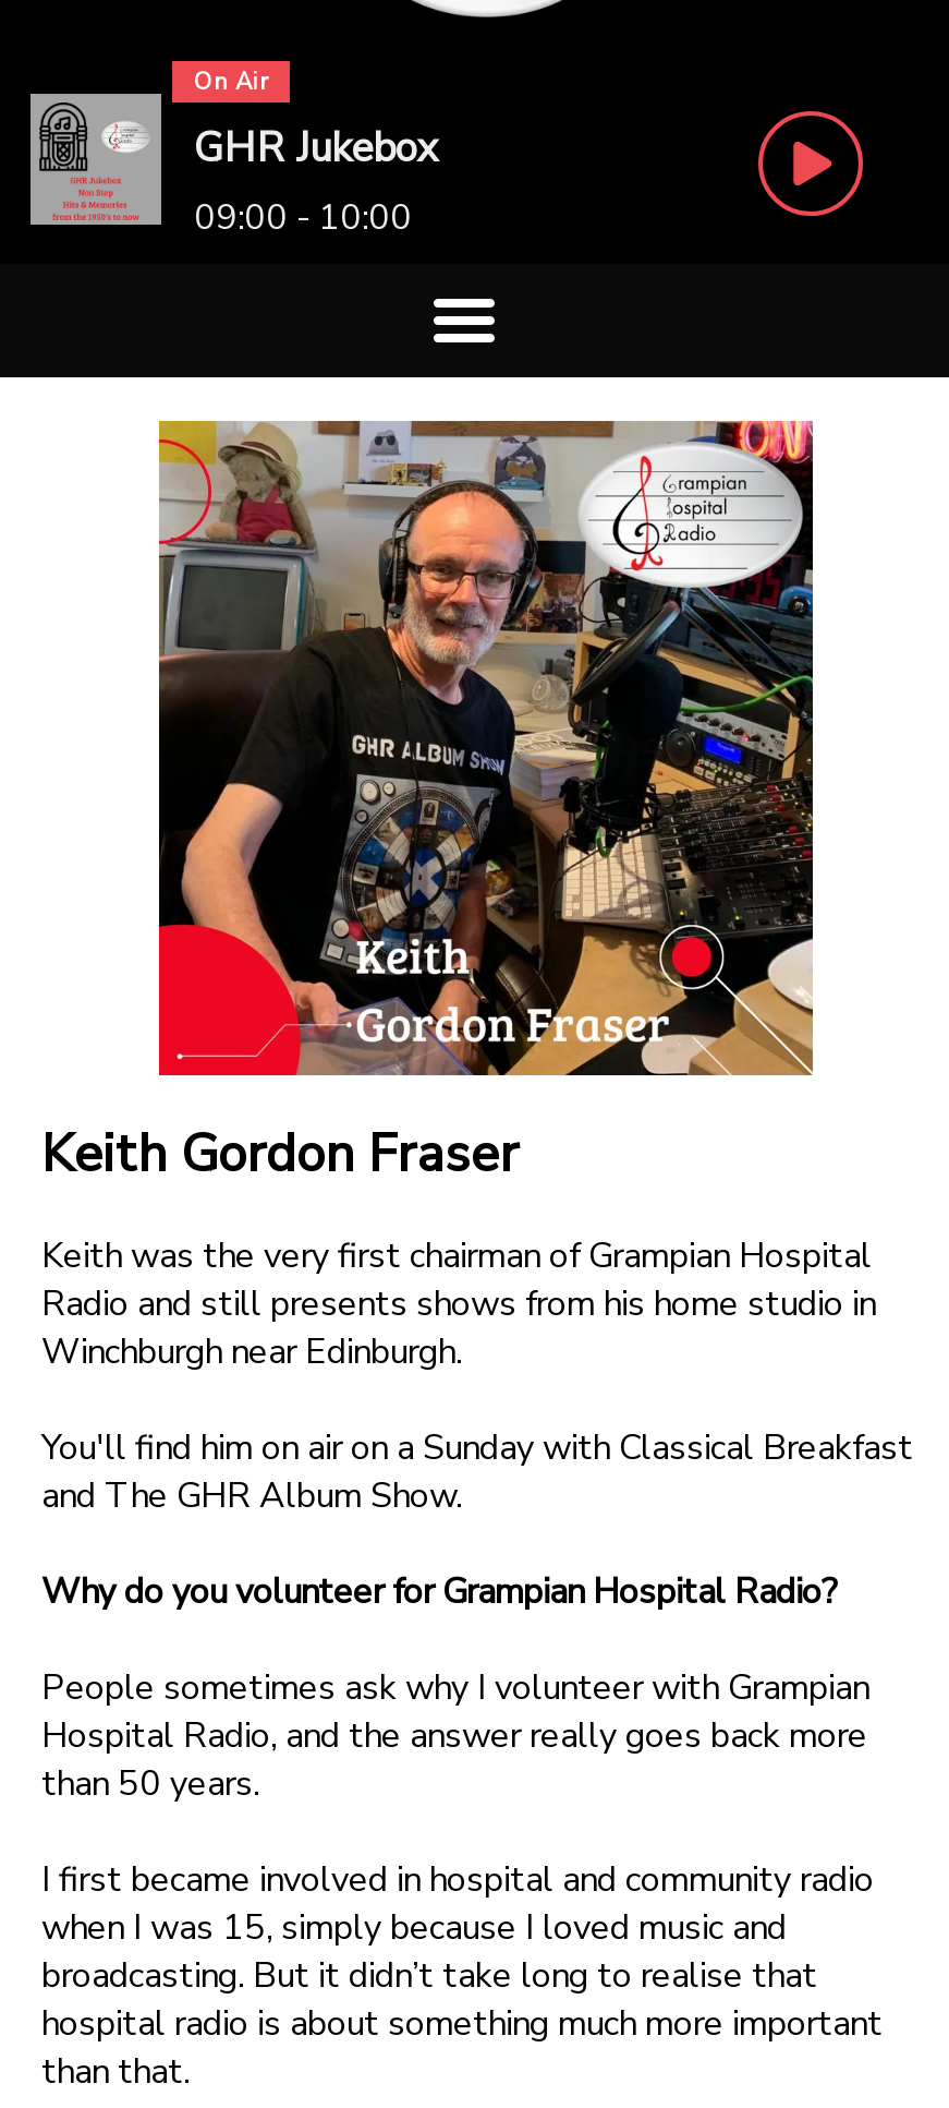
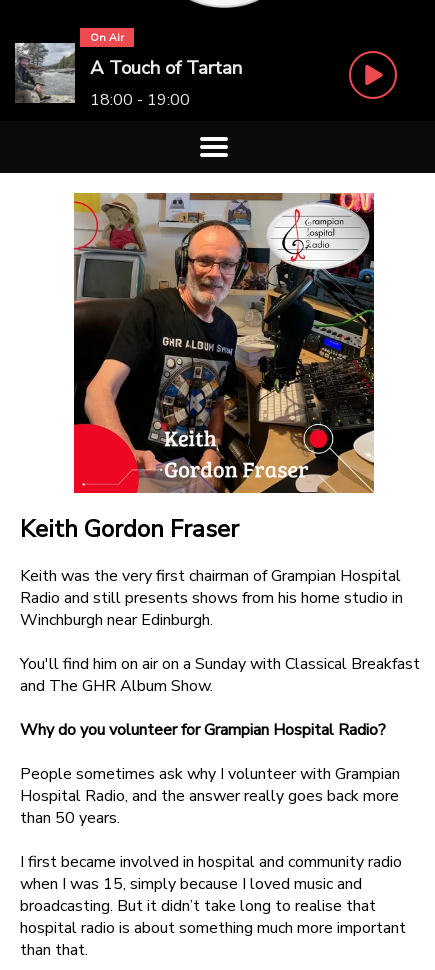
[31,94,438,242] [image] | GHR Jukebox | 09:00 - 10:00 -> [15,43,242,111] [image] | A Touch of Tartan | 18:00 - 19:00

